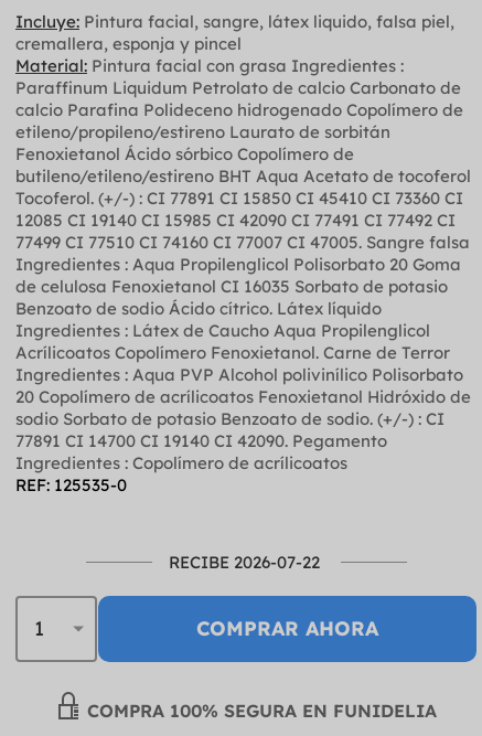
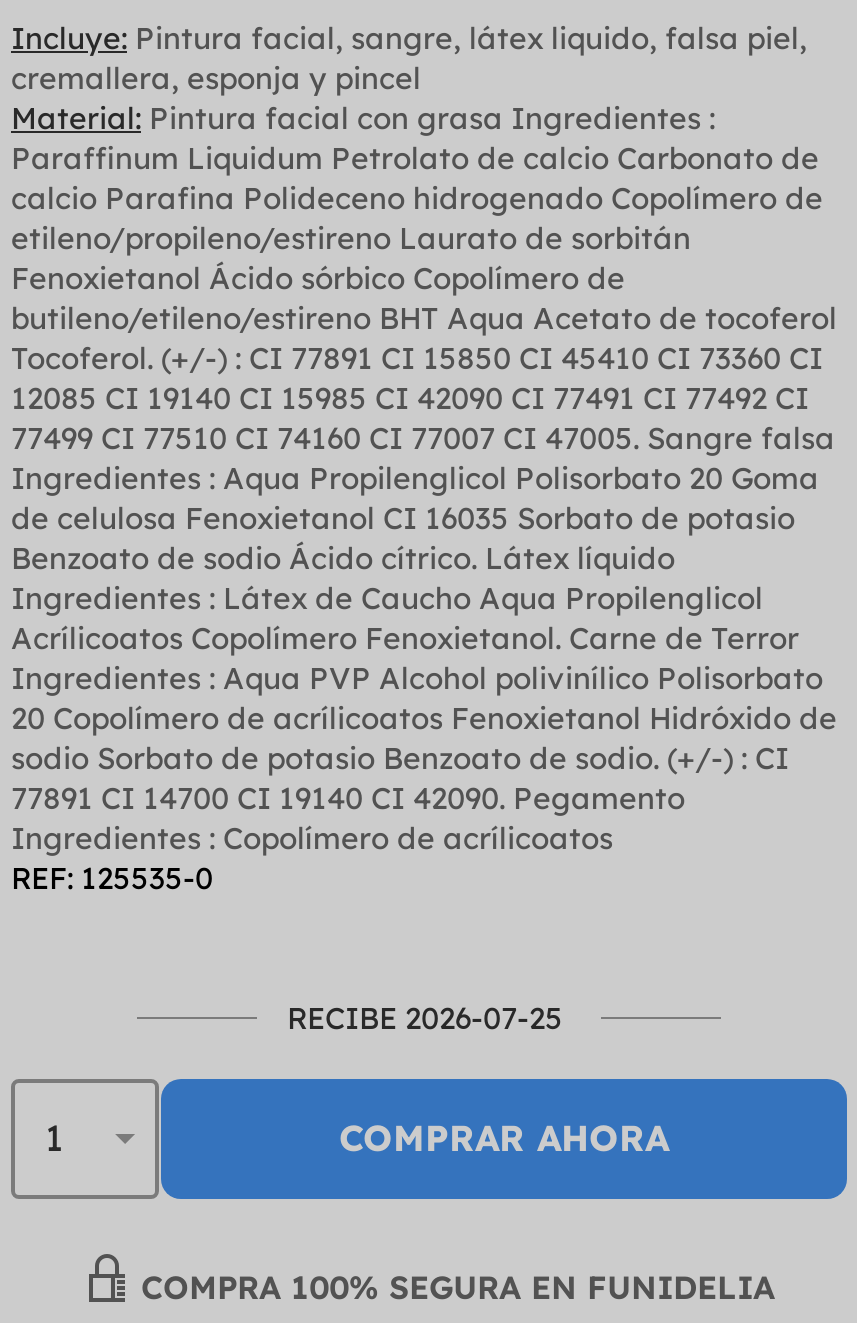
[168,551,319,572] RECIBE 2026-07-22 -> [287,998,563,1036] RECIBE 2026-07-25

